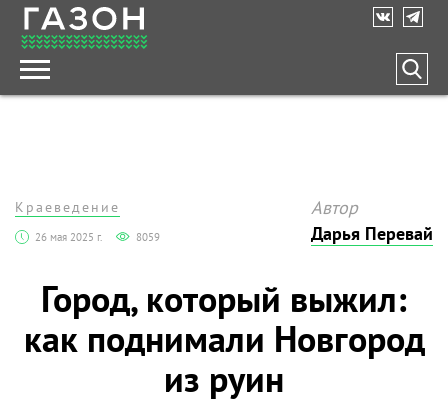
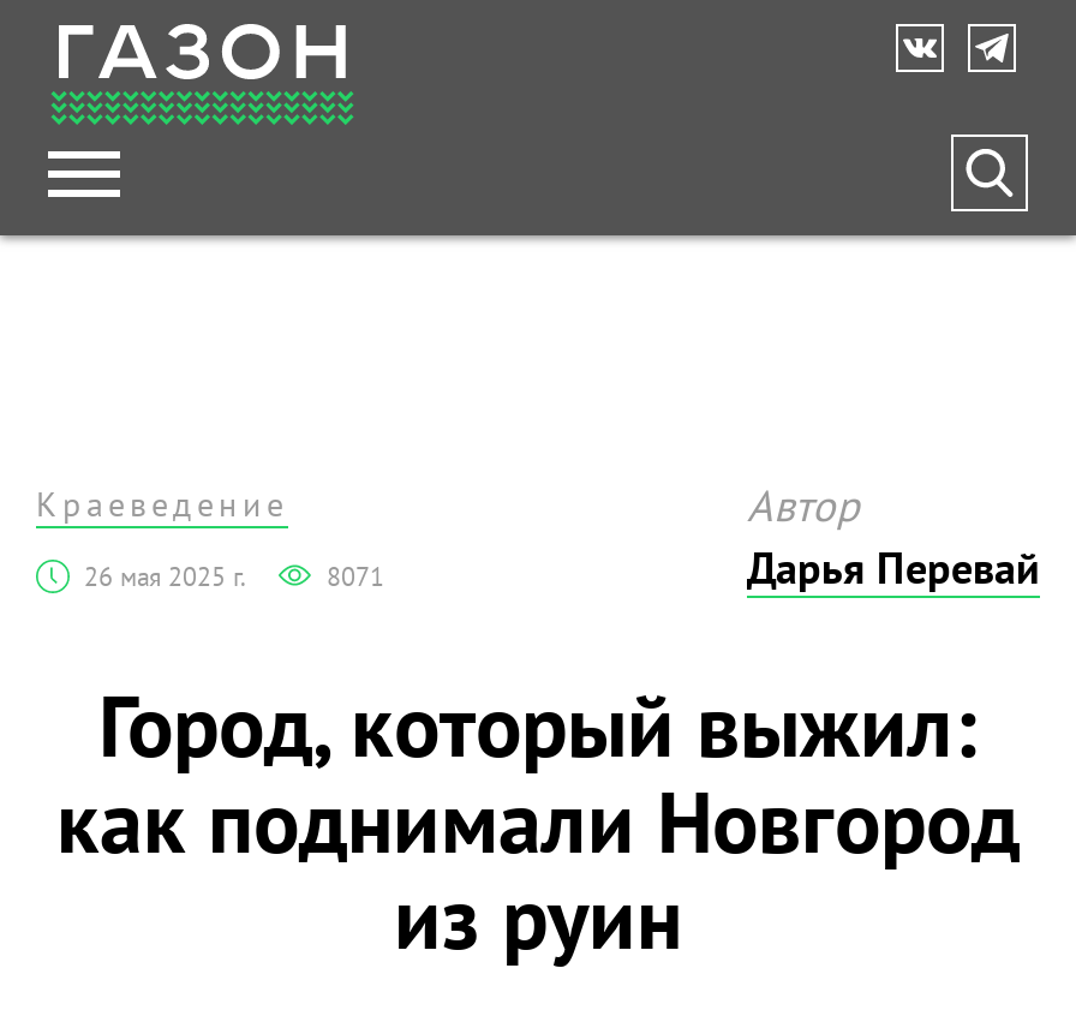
[136,230,160,244] 8059 -> [327,560,384,593] 8071

